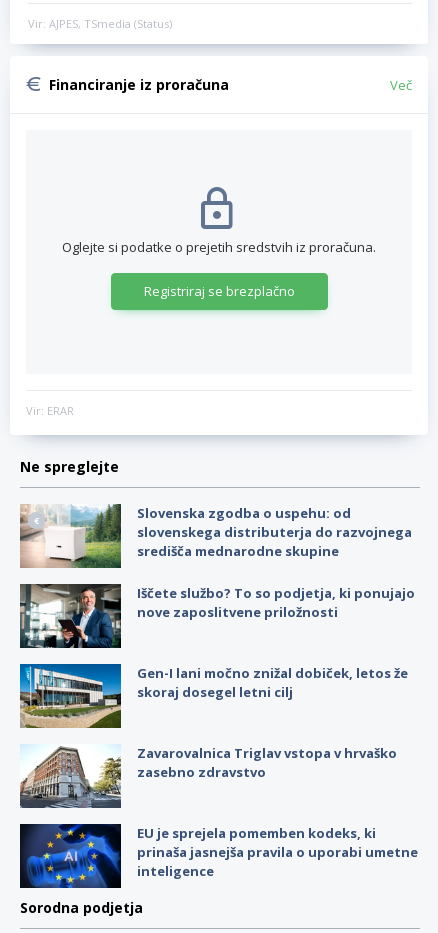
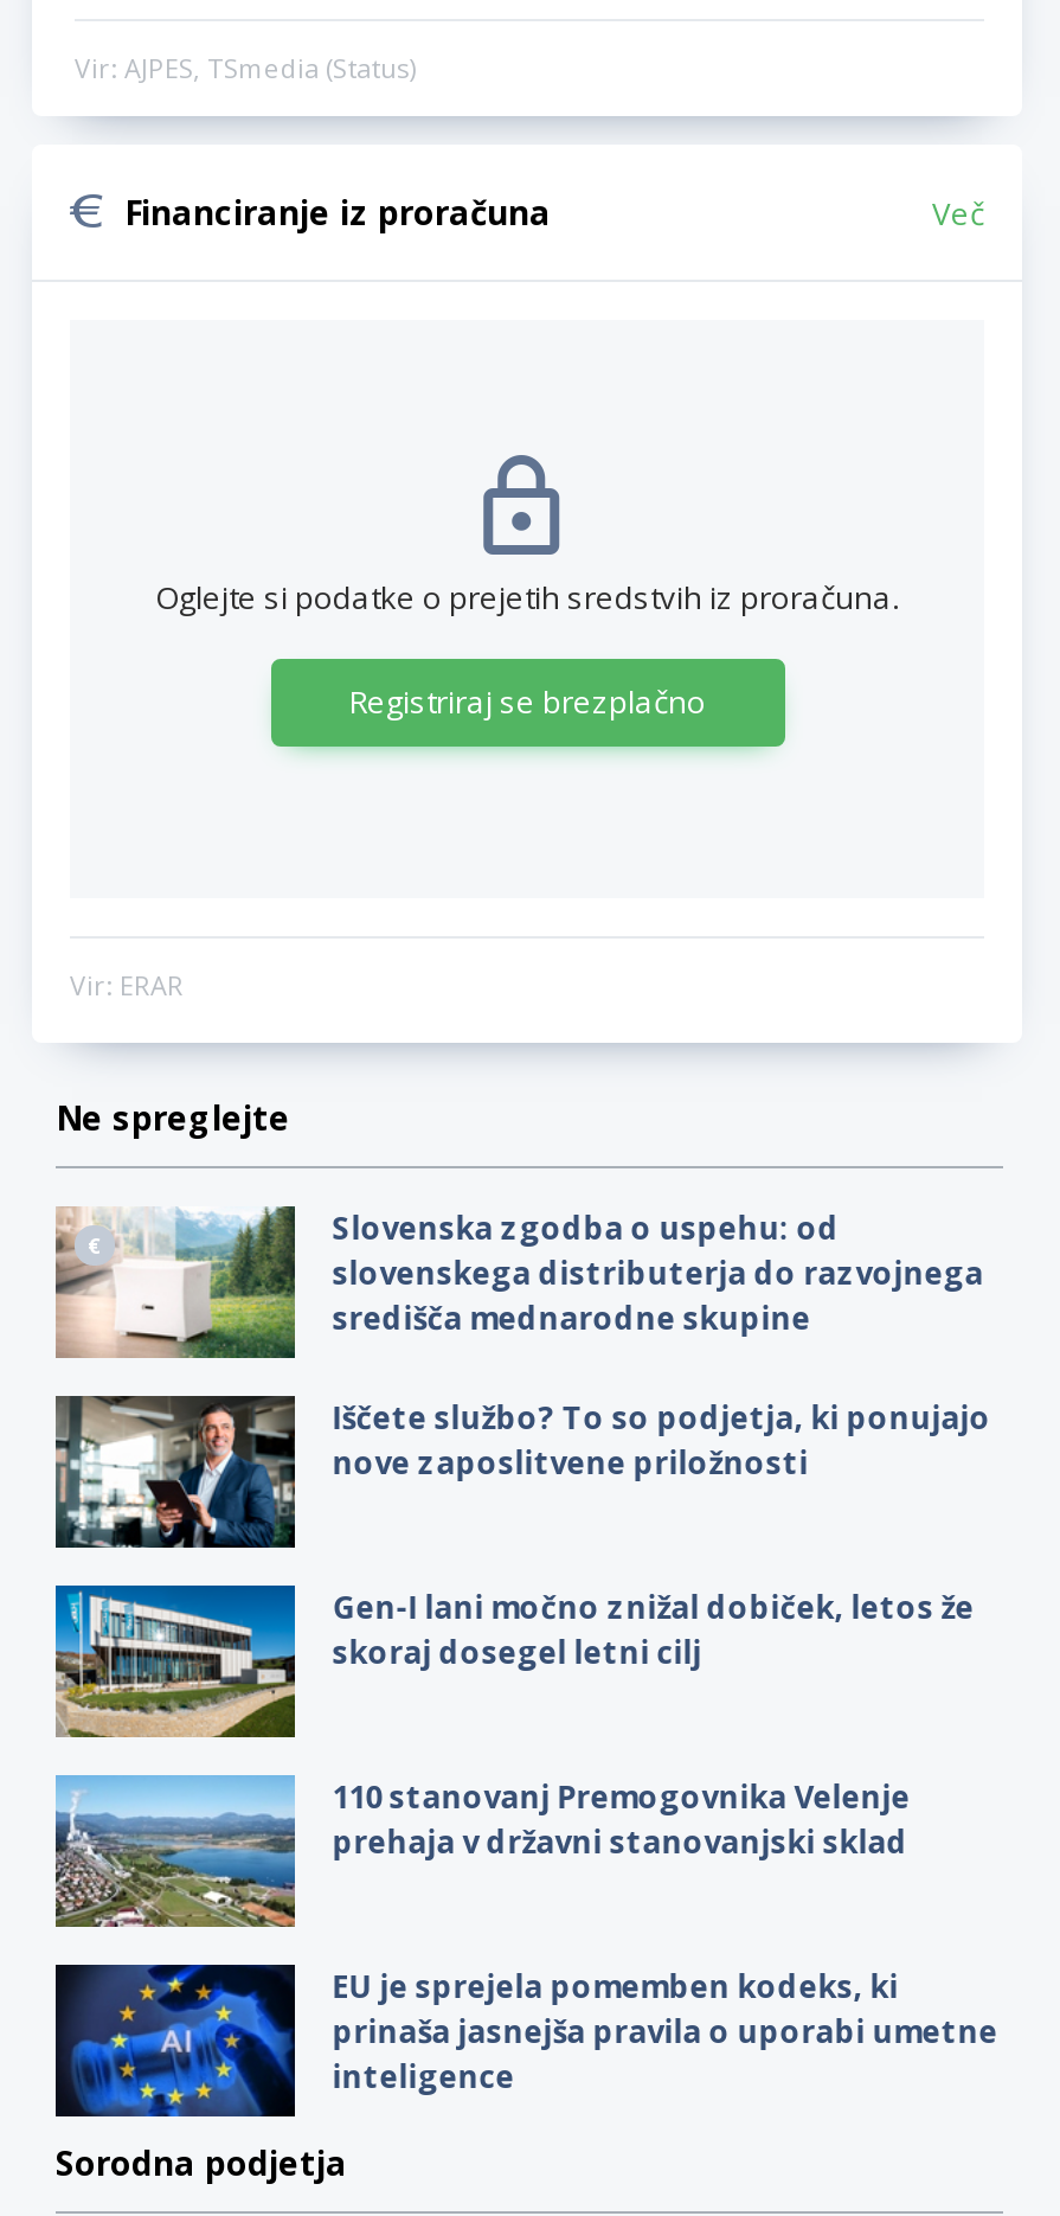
[20,744,397,809] [image] | Zavarovalnica Triglav vstopa v hrvaško | zasebno zdravstvo -> [53,1773,910,1929] [image] | 110 stanovanj Premogovnika Velenje | prehaja v državni stanovanjski sklad

